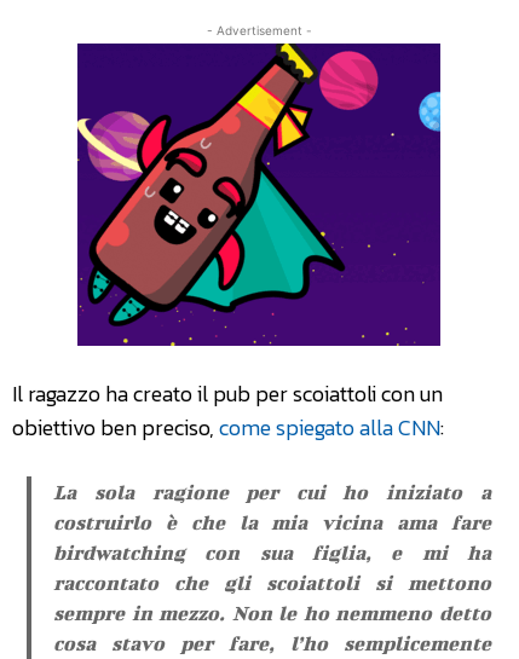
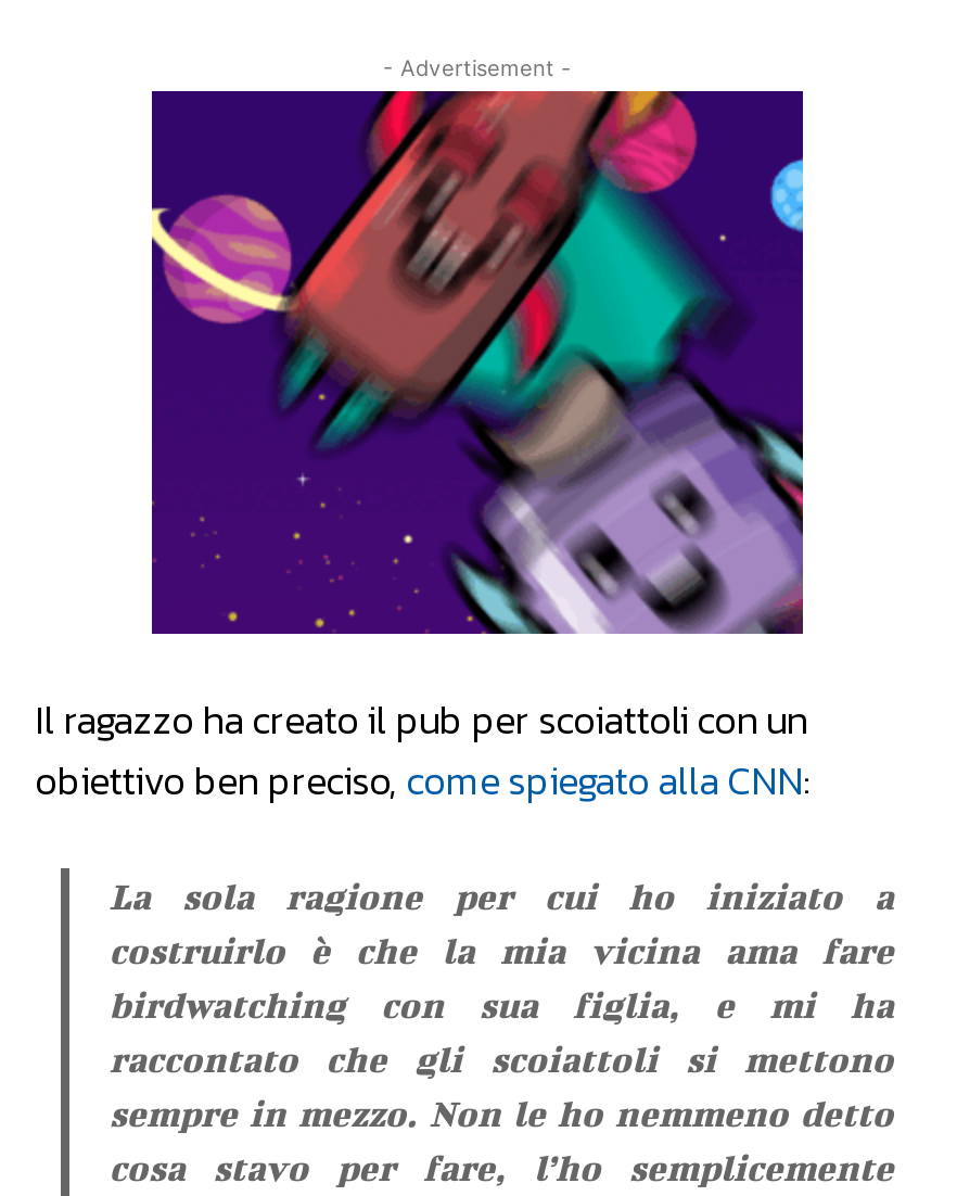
[76,42,442,347] [image] -> [152,89,805,636] [image]

